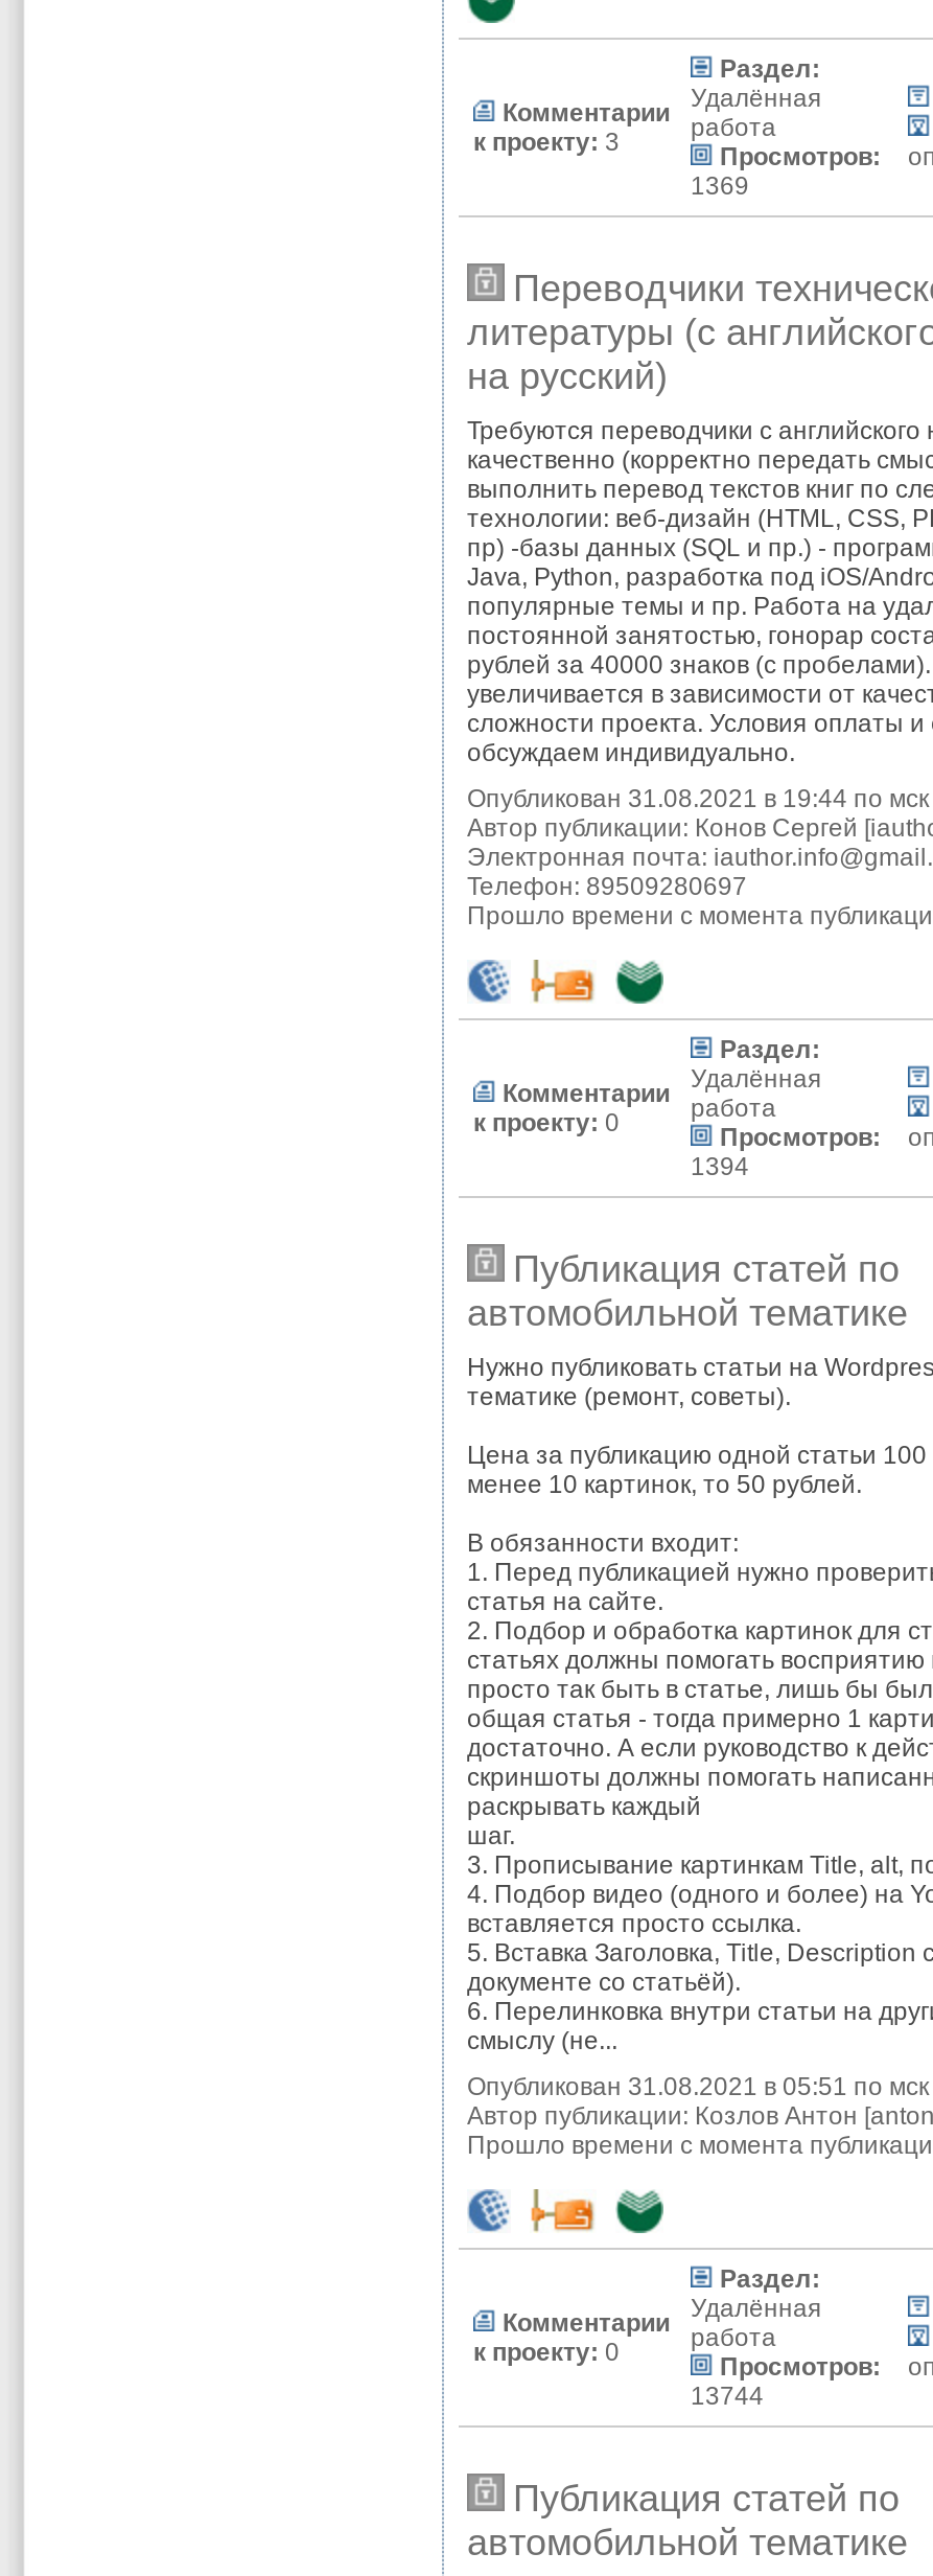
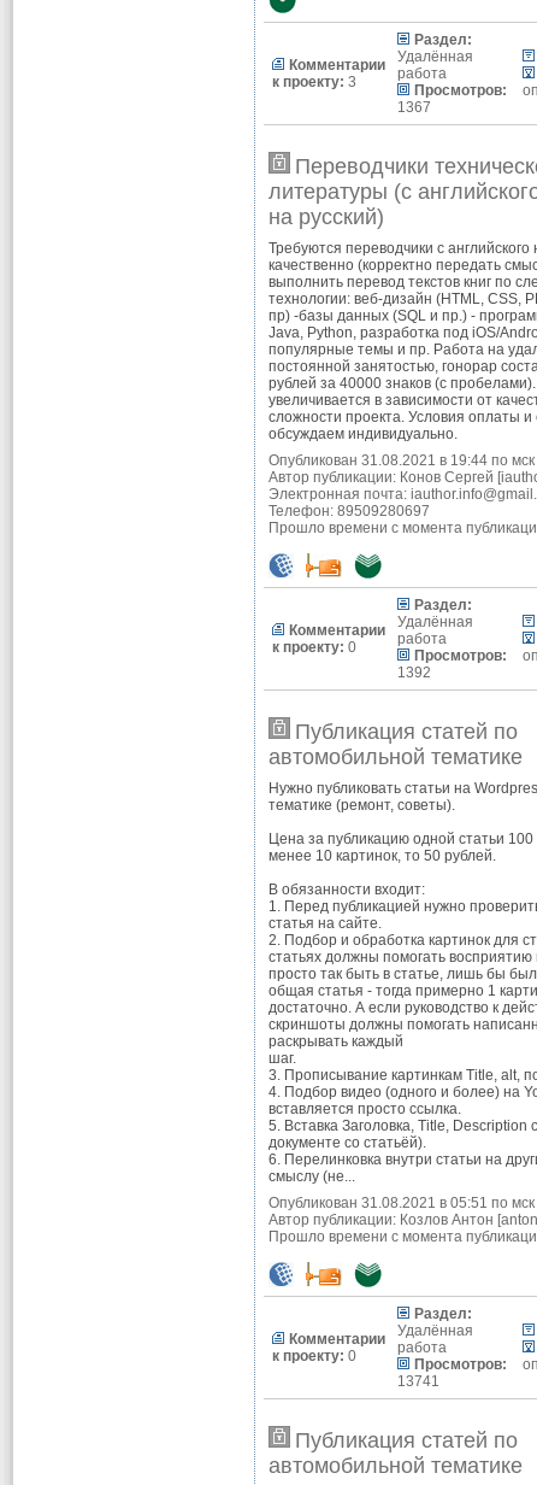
[691,171,749,201] 1369 -> [397,99,431,116] 1367
[691,1152,749,1181] 1394 -> [397,664,431,681] 1392
[691,2382,764,2411] 13744 -> [397,1373,439,1390] 13741

